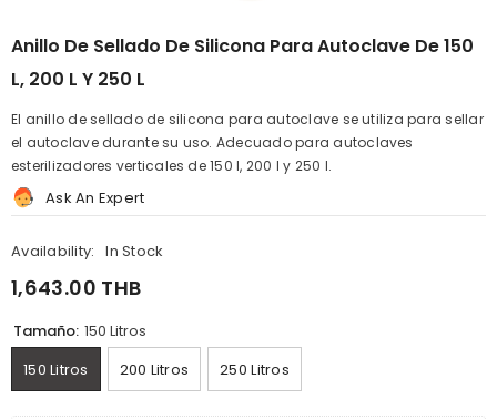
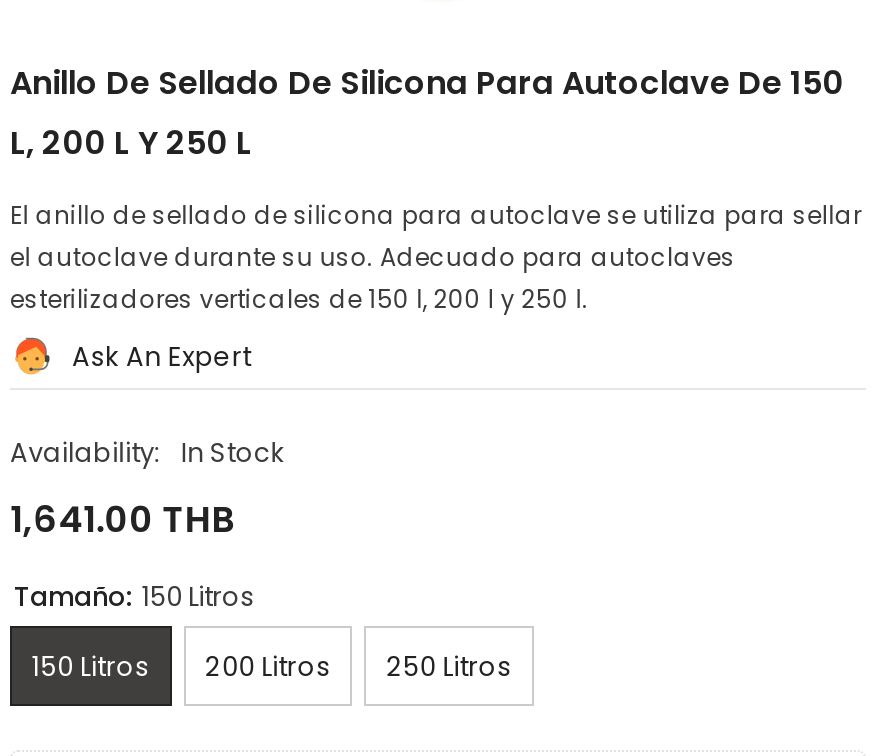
[11,274,141,302] 1,643.00 THB -> [10,494,235,544] 1,641.00 THB

